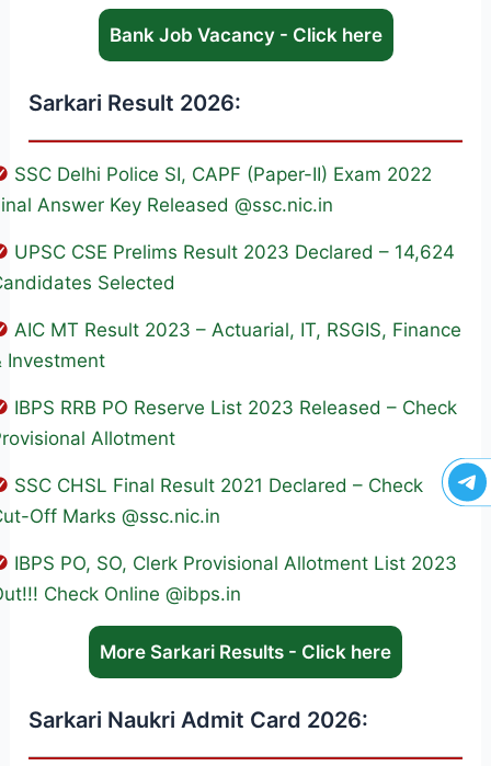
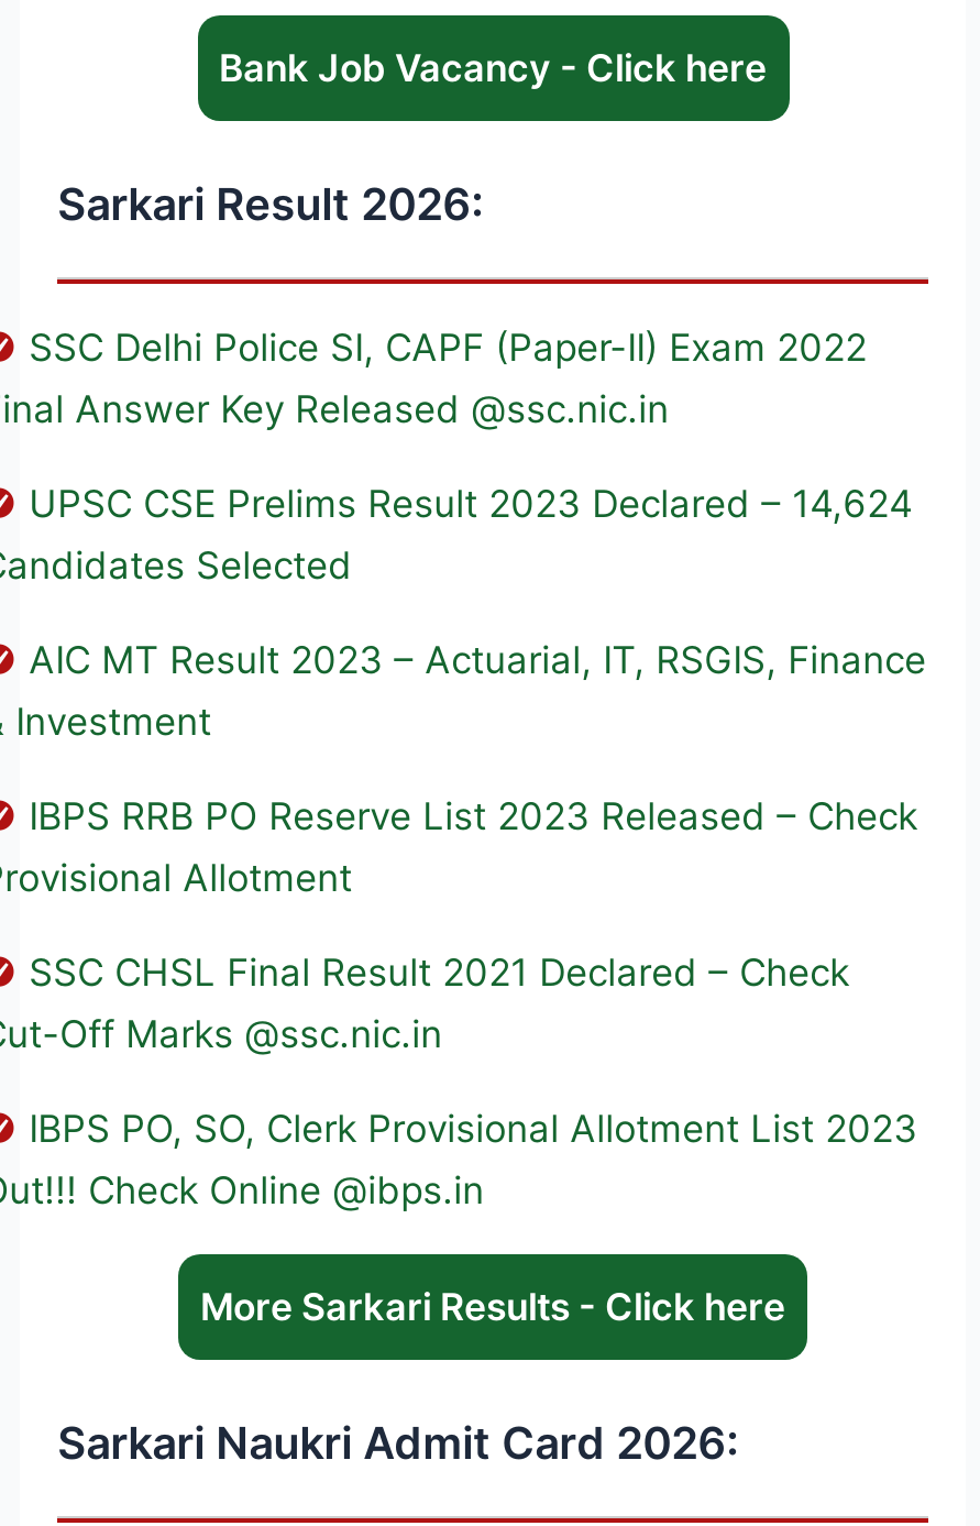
[441,457,488,507] [image] -> none

